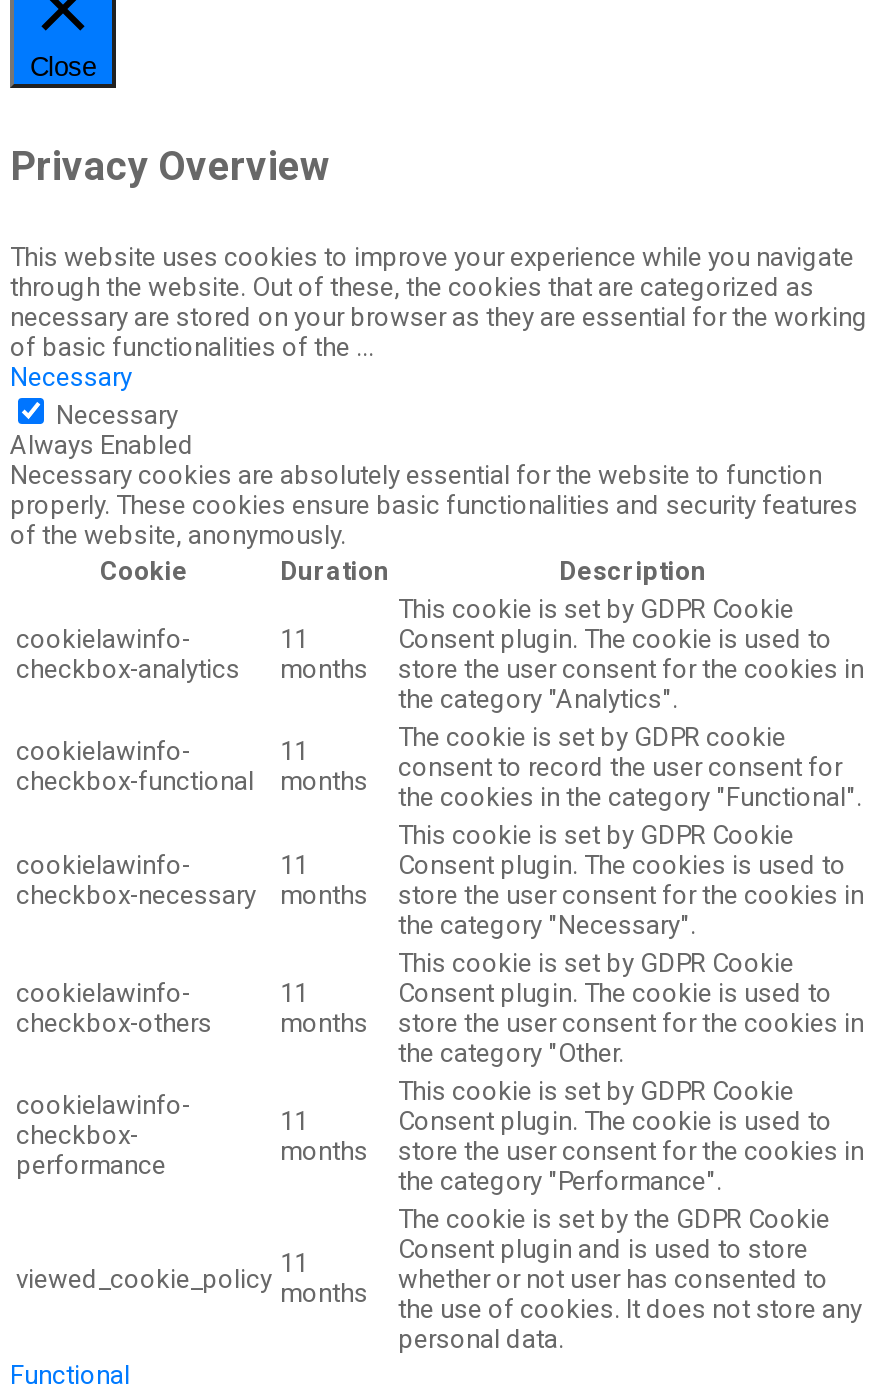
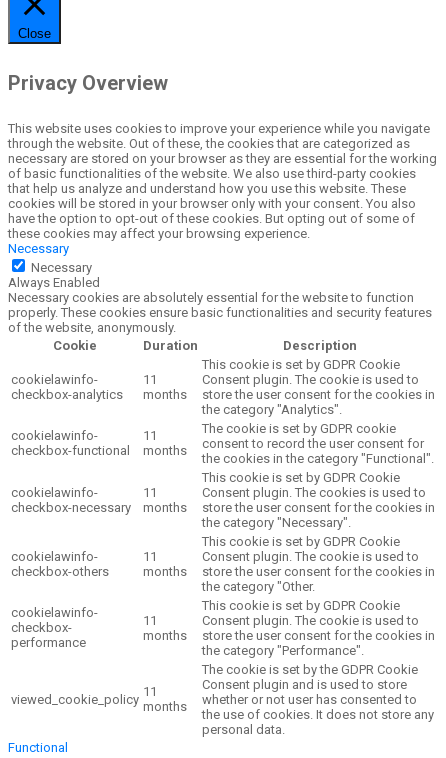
[10,332,374,362] of basic functionalities of the... -> [8,166,416,241] of basic functionalities of the website. We also use third-party cookies | that help us analyze and understand how you use this website. These | cookies will be stored in your browser only with your consent. You also | have the option to opt-out of these cookies. But opting out of some of | these cookies may affect your browsing experience.

